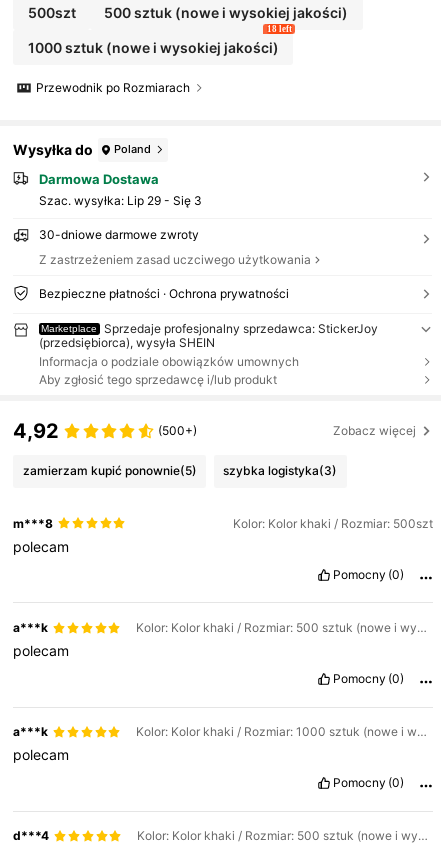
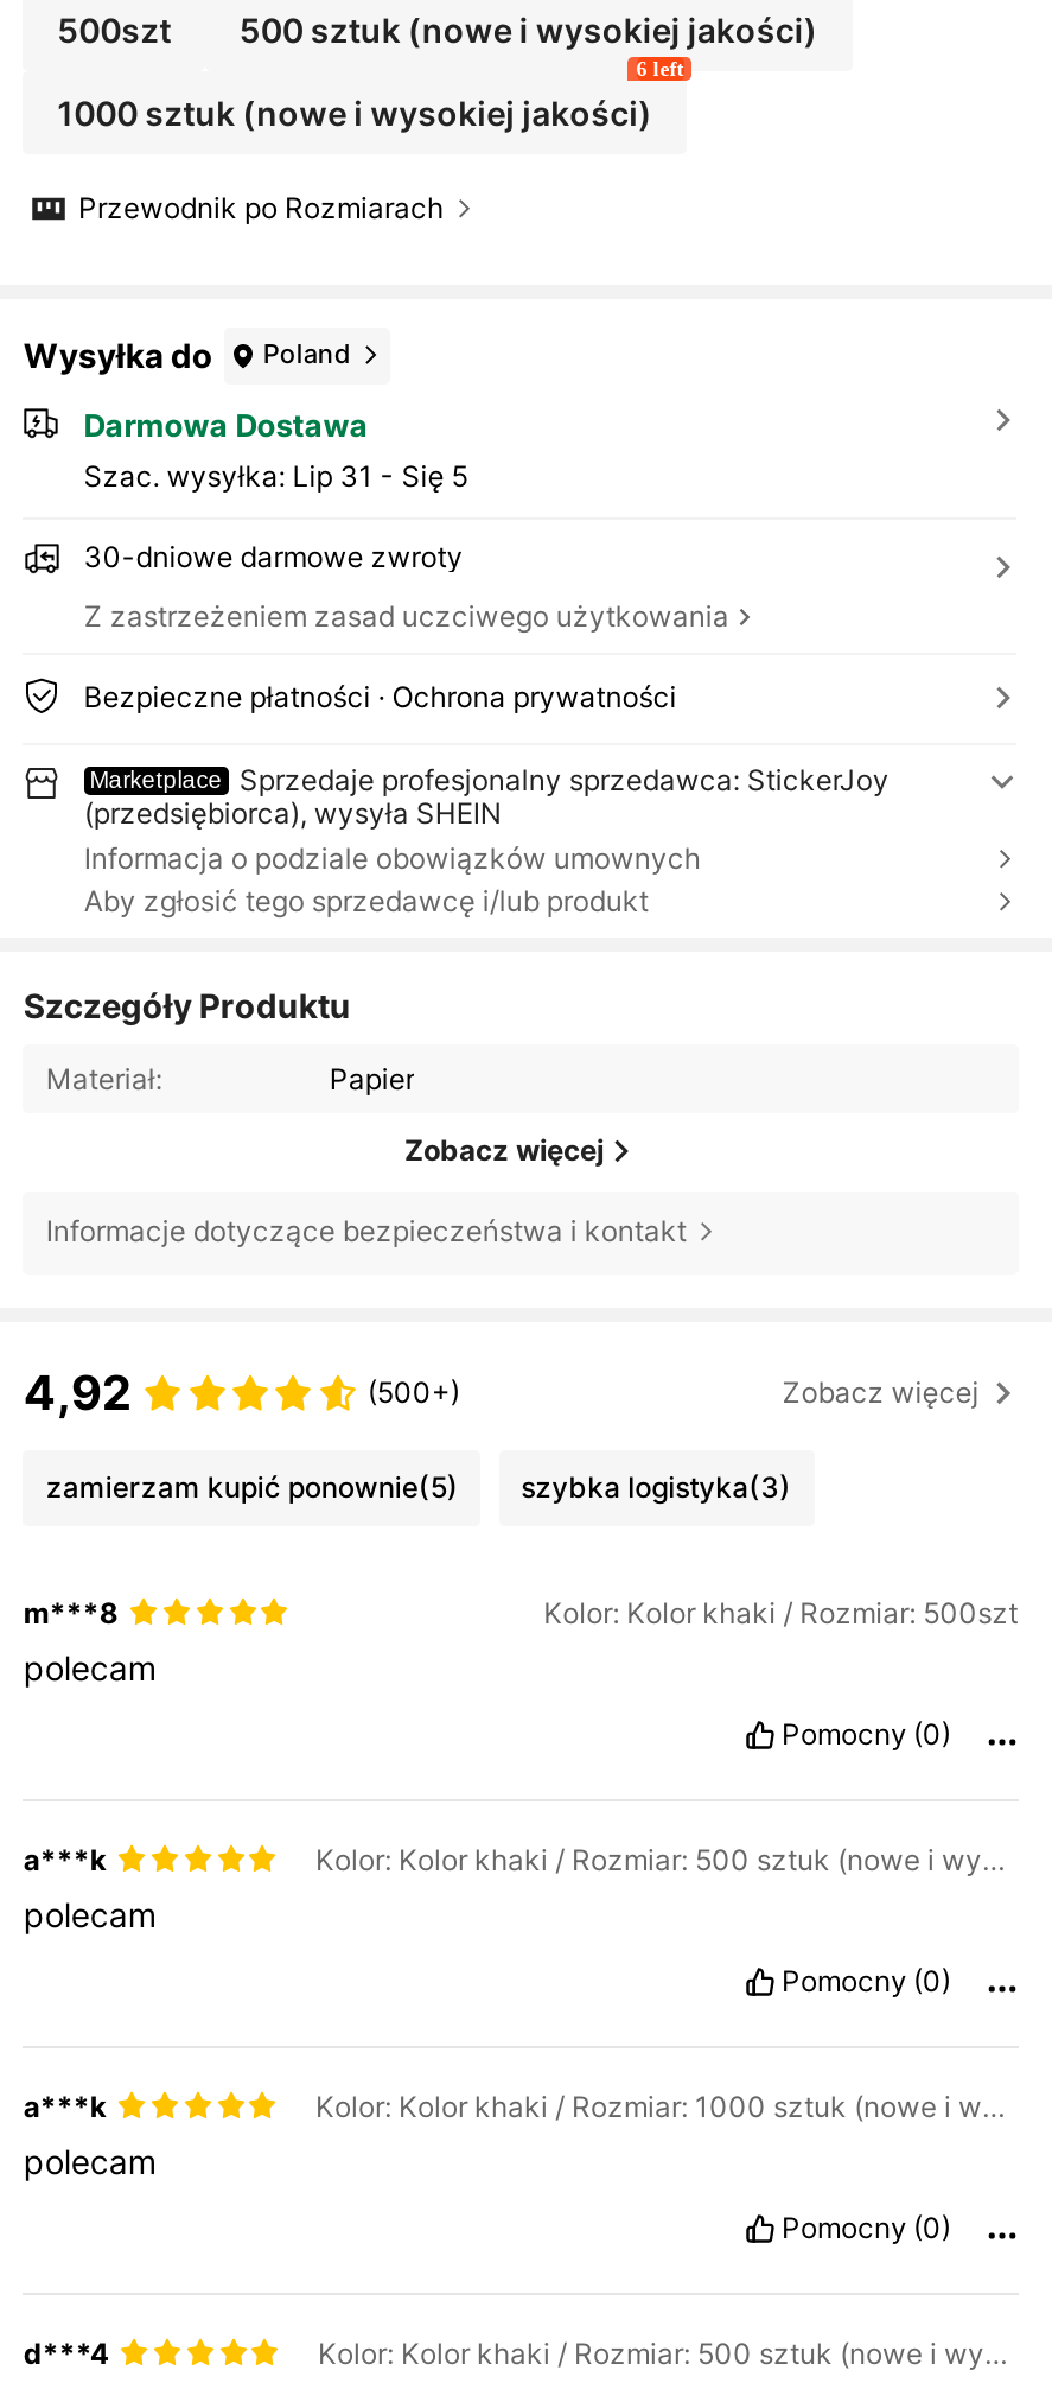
[267,24,292,34] 18 left -> [636,57,684,81] 6 left
[39,193,202,208] Szac. wysyłka: Lip 29 - Się 3 -> [83,459,468,494] Szac. wysyłka: Lip 31 - Się 5
none -> [23,985,686,1249] Szczegóły Produktu | Materiał: | Papier | Zobacz więcej | Informacje dotyczące bezpieczeństwa i kontakt

